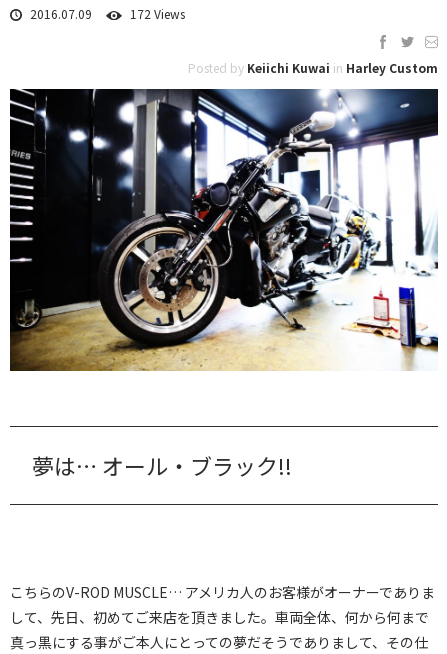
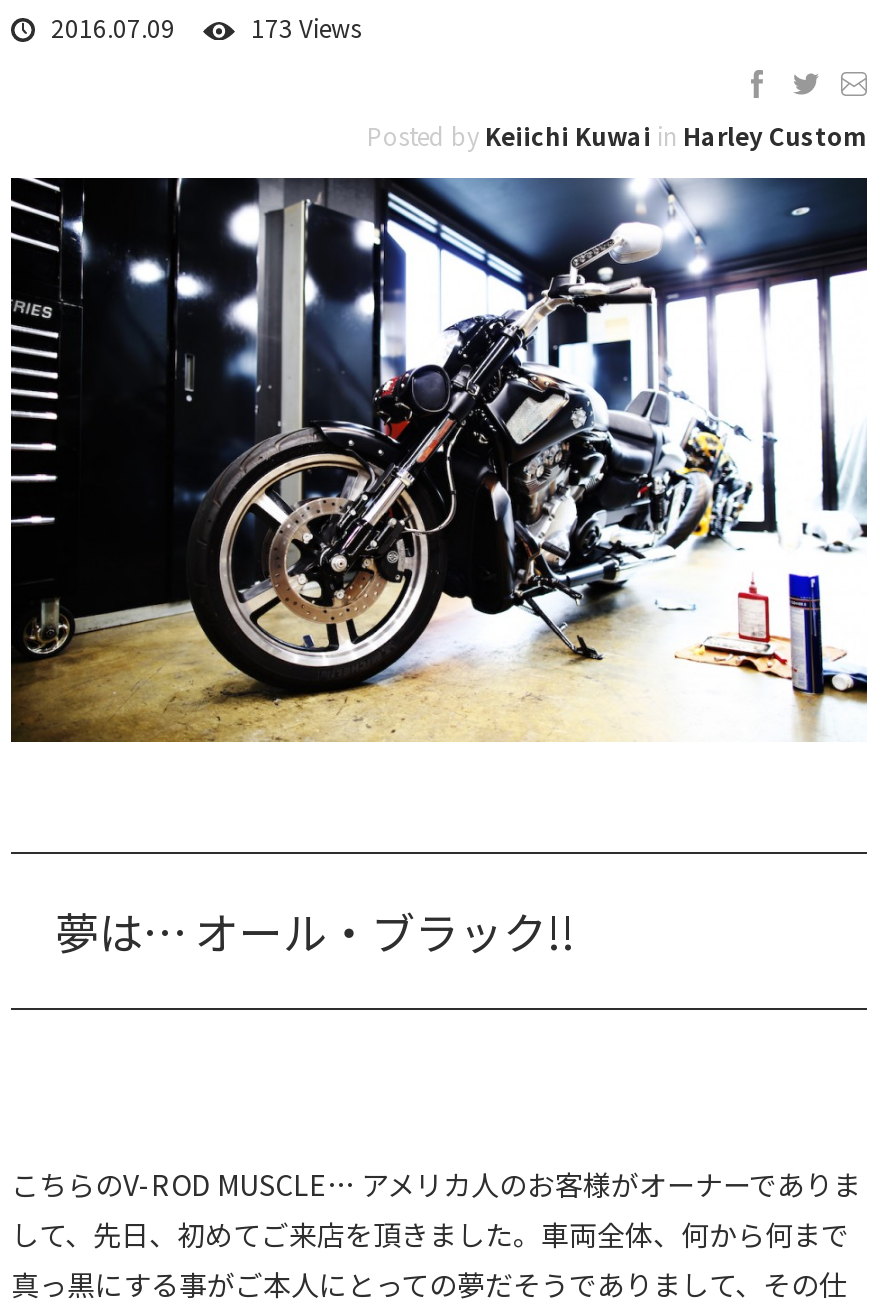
[127,5,185,22] 172 Views -> [245,10,361,44] 173 Views

